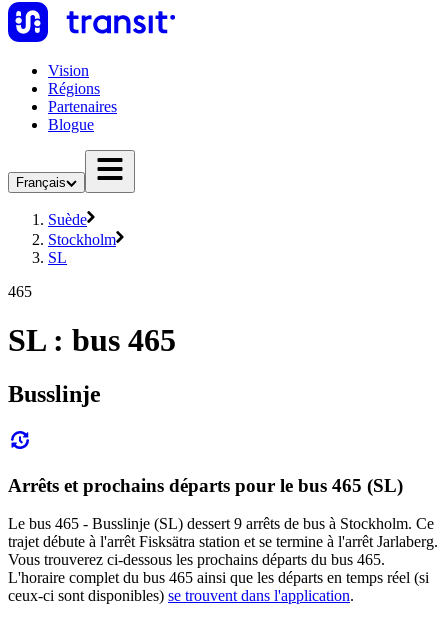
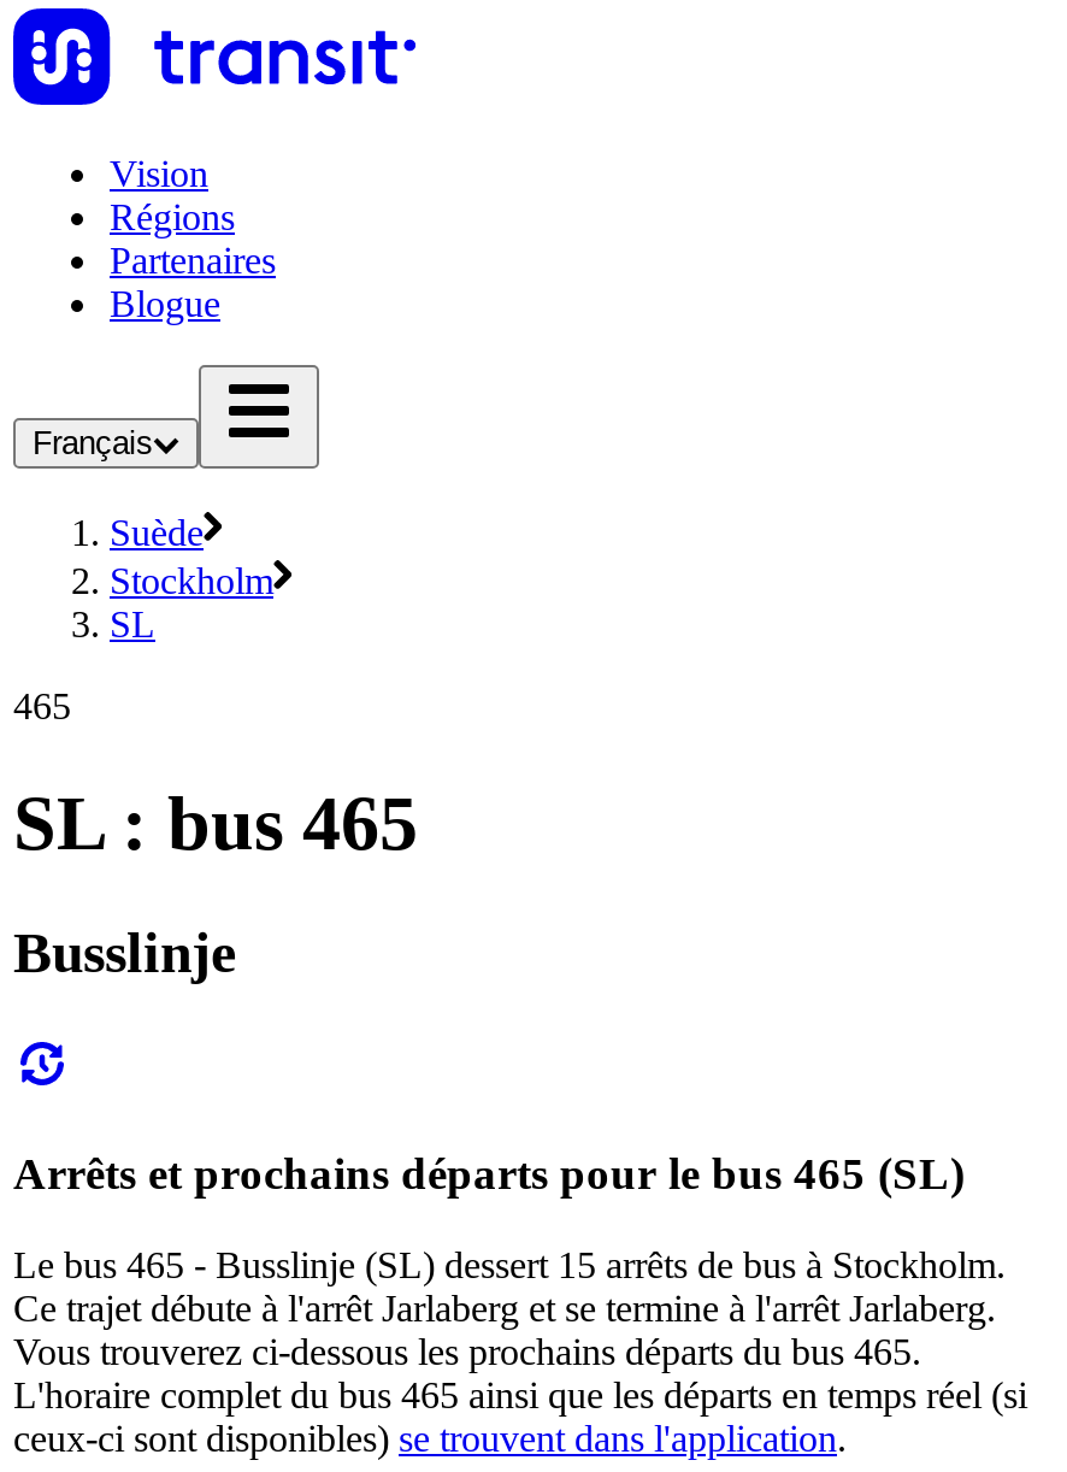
[8,515,438,550] Le bus 465 - Busslinje (SL) dessert 9 arrêts de bus à Stockholm. Ce | trajet débute à l'arrêt Fisksätra station et se termine à l'arrêt Jarlaberg. -> [13,1245,1006,1329] Le bus 465 - Busslinje (SL) dessert 15 arrêts de bus à Stockholm. | Ce trajet débute à l'arrêt Jarlaberg et se termine à l'arrêt Jarlaberg.

